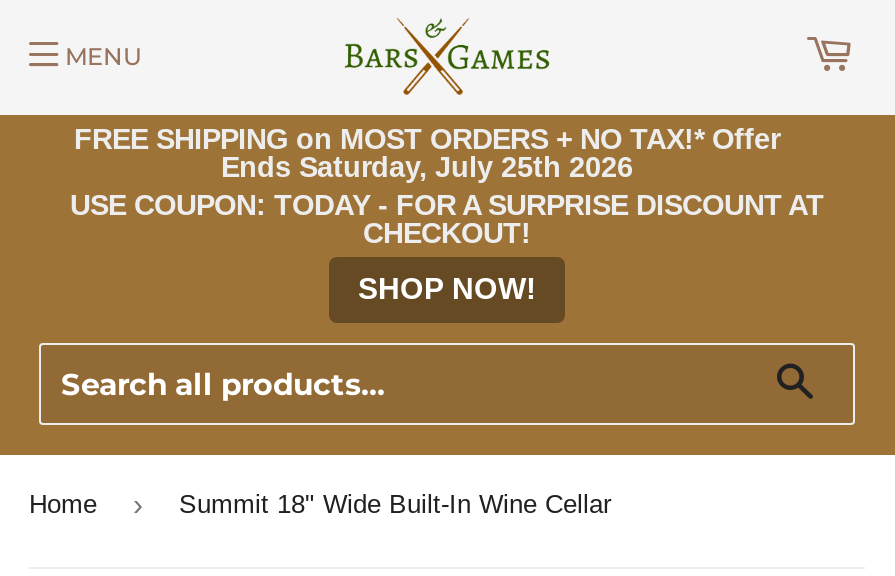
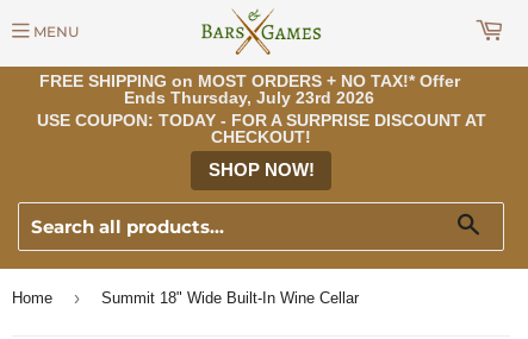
[221,151,633,183] Ends Saturday, July 25th 2026 -> [124,88,374,107] Ends Thursday, July 23rd 2026

